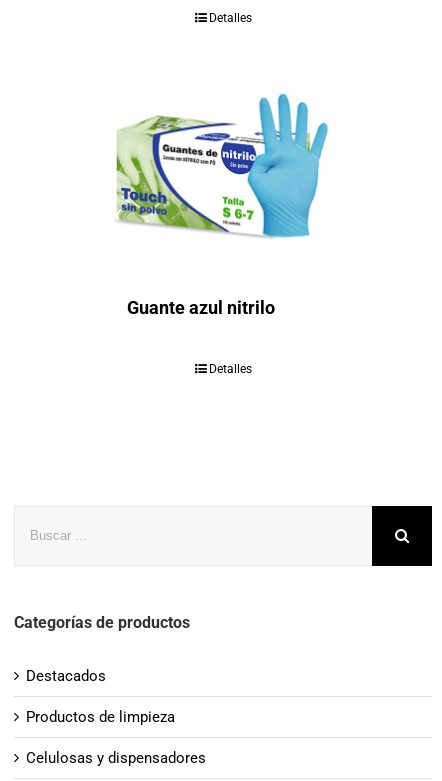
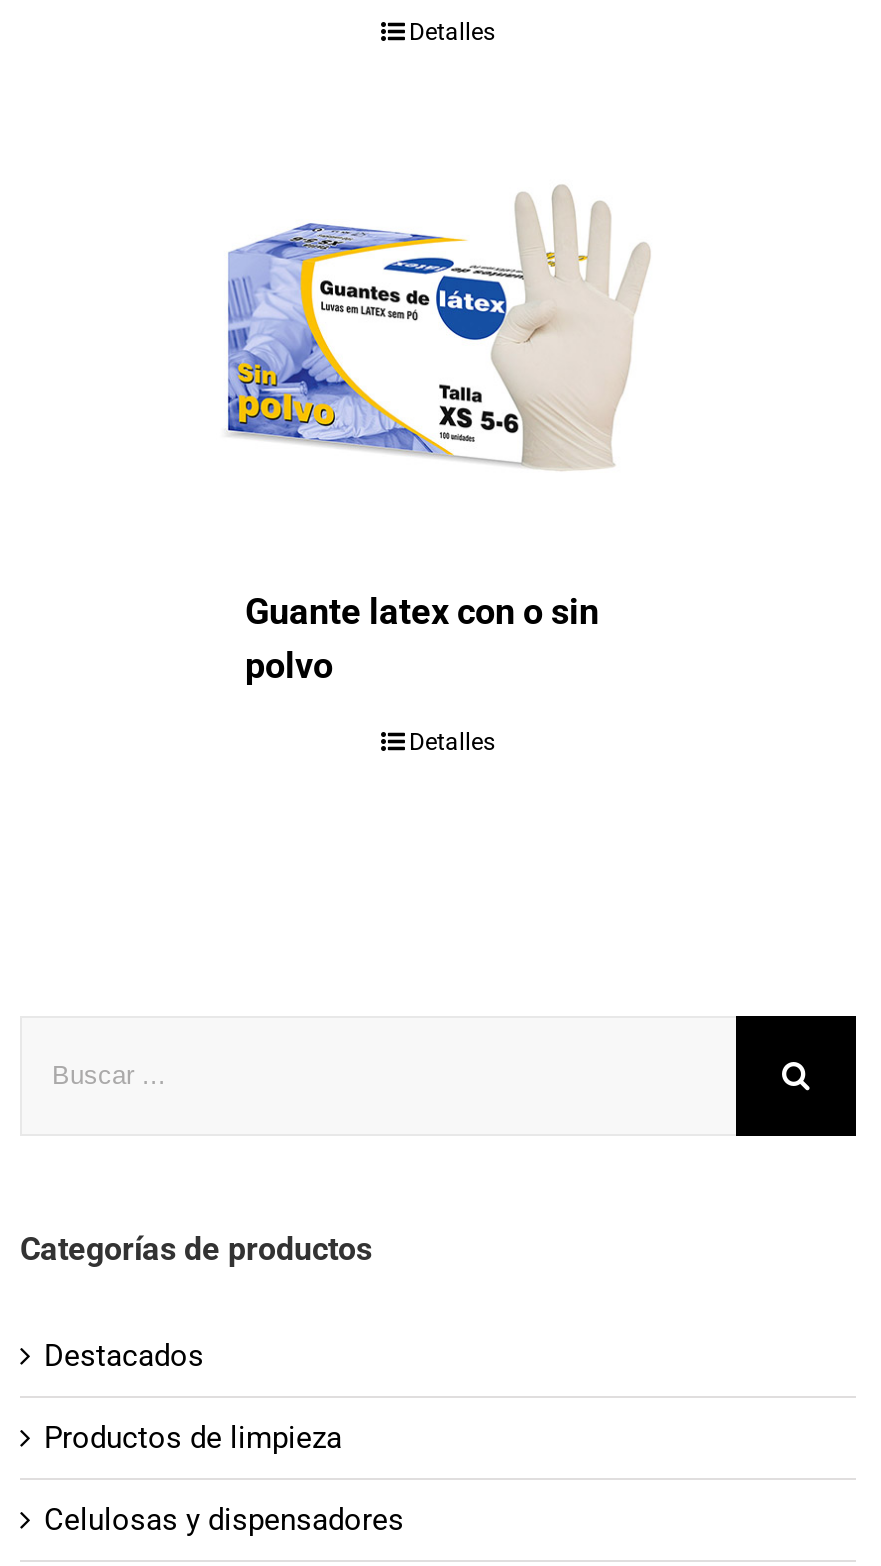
[116,94,328,238] [image] -> [226,186,650,470] [image]
[126,297,274,318] Guante azul nitrilo -> [245,590,599,686] Guante latex con o sin | polvo

